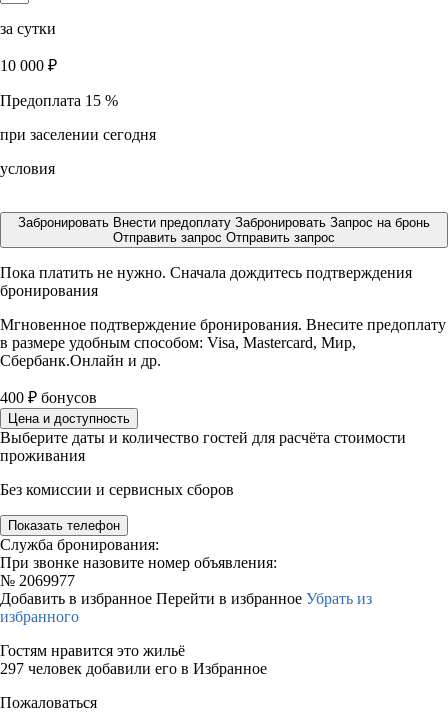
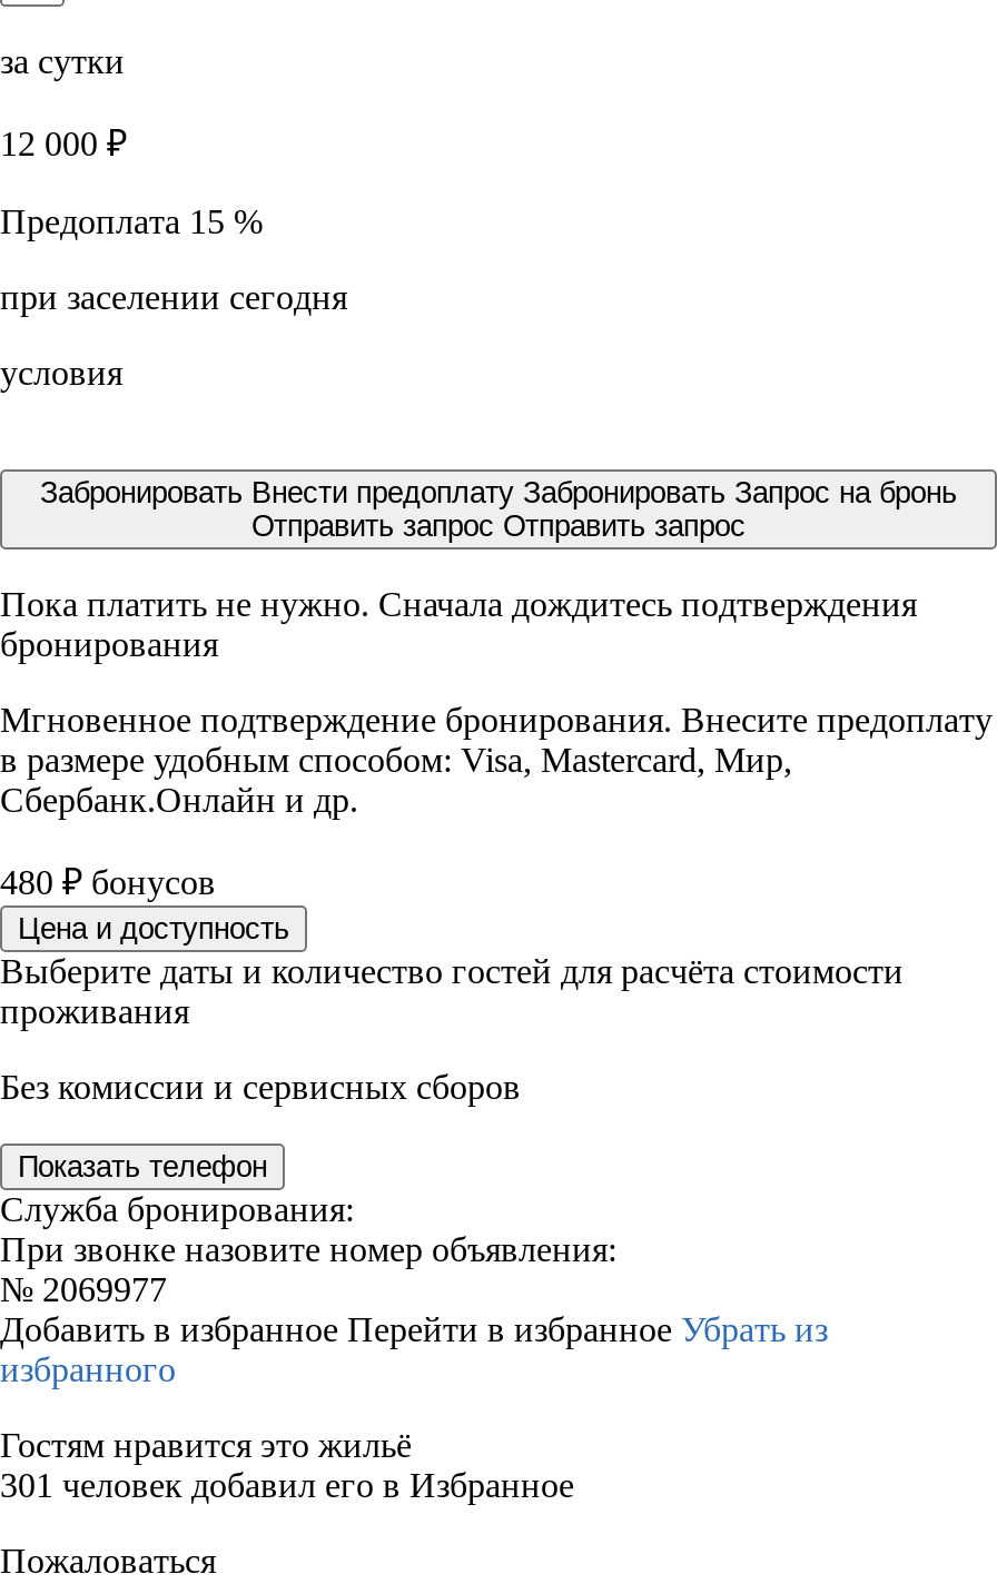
[0,57,57,74] 10 000 ₽ -> [0,125,127,162] 12 000 ₽
[0,389,97,406] 400 ₽ бонусов -> [0,863,216,901] 480 ₽ бонусов
[0,660,267,677] 297 человек добавили его в Избранное -> [0,1466,574,1504] 301 человек добавил его в Избранное

